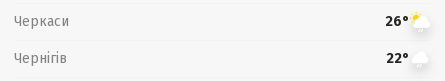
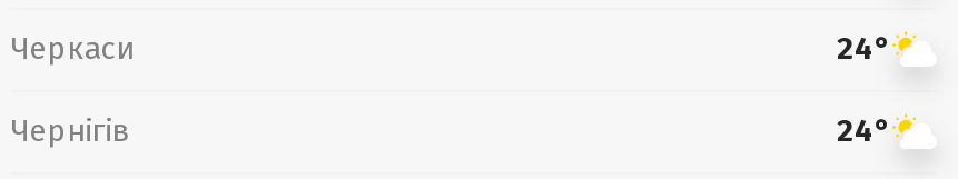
[385,13,410,30] 26° -> [837,30,892,68] 24°
[386,50,410,67] 22° -> [837,112,892,150] 24°

